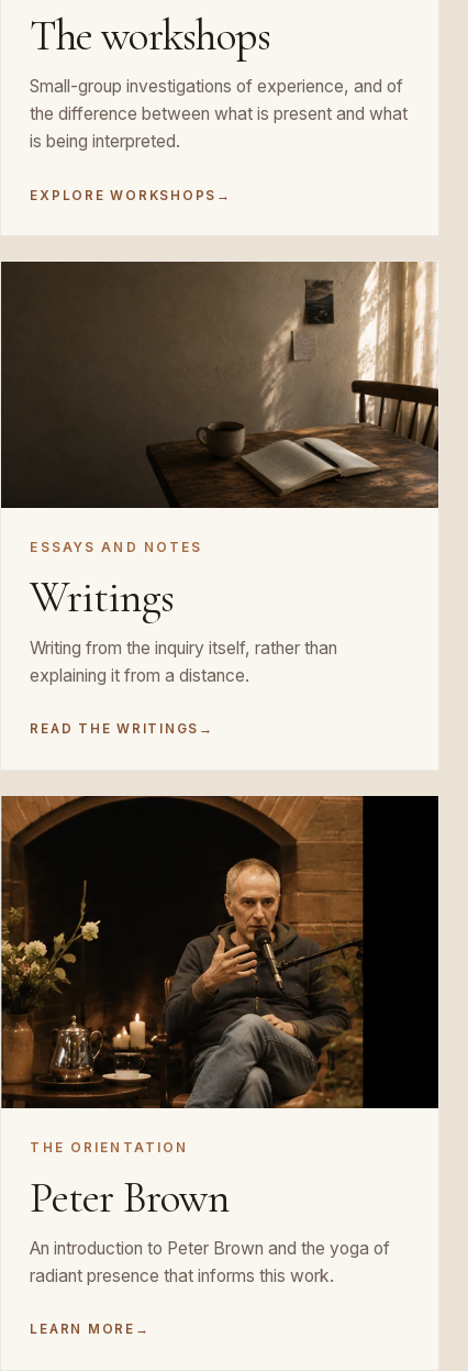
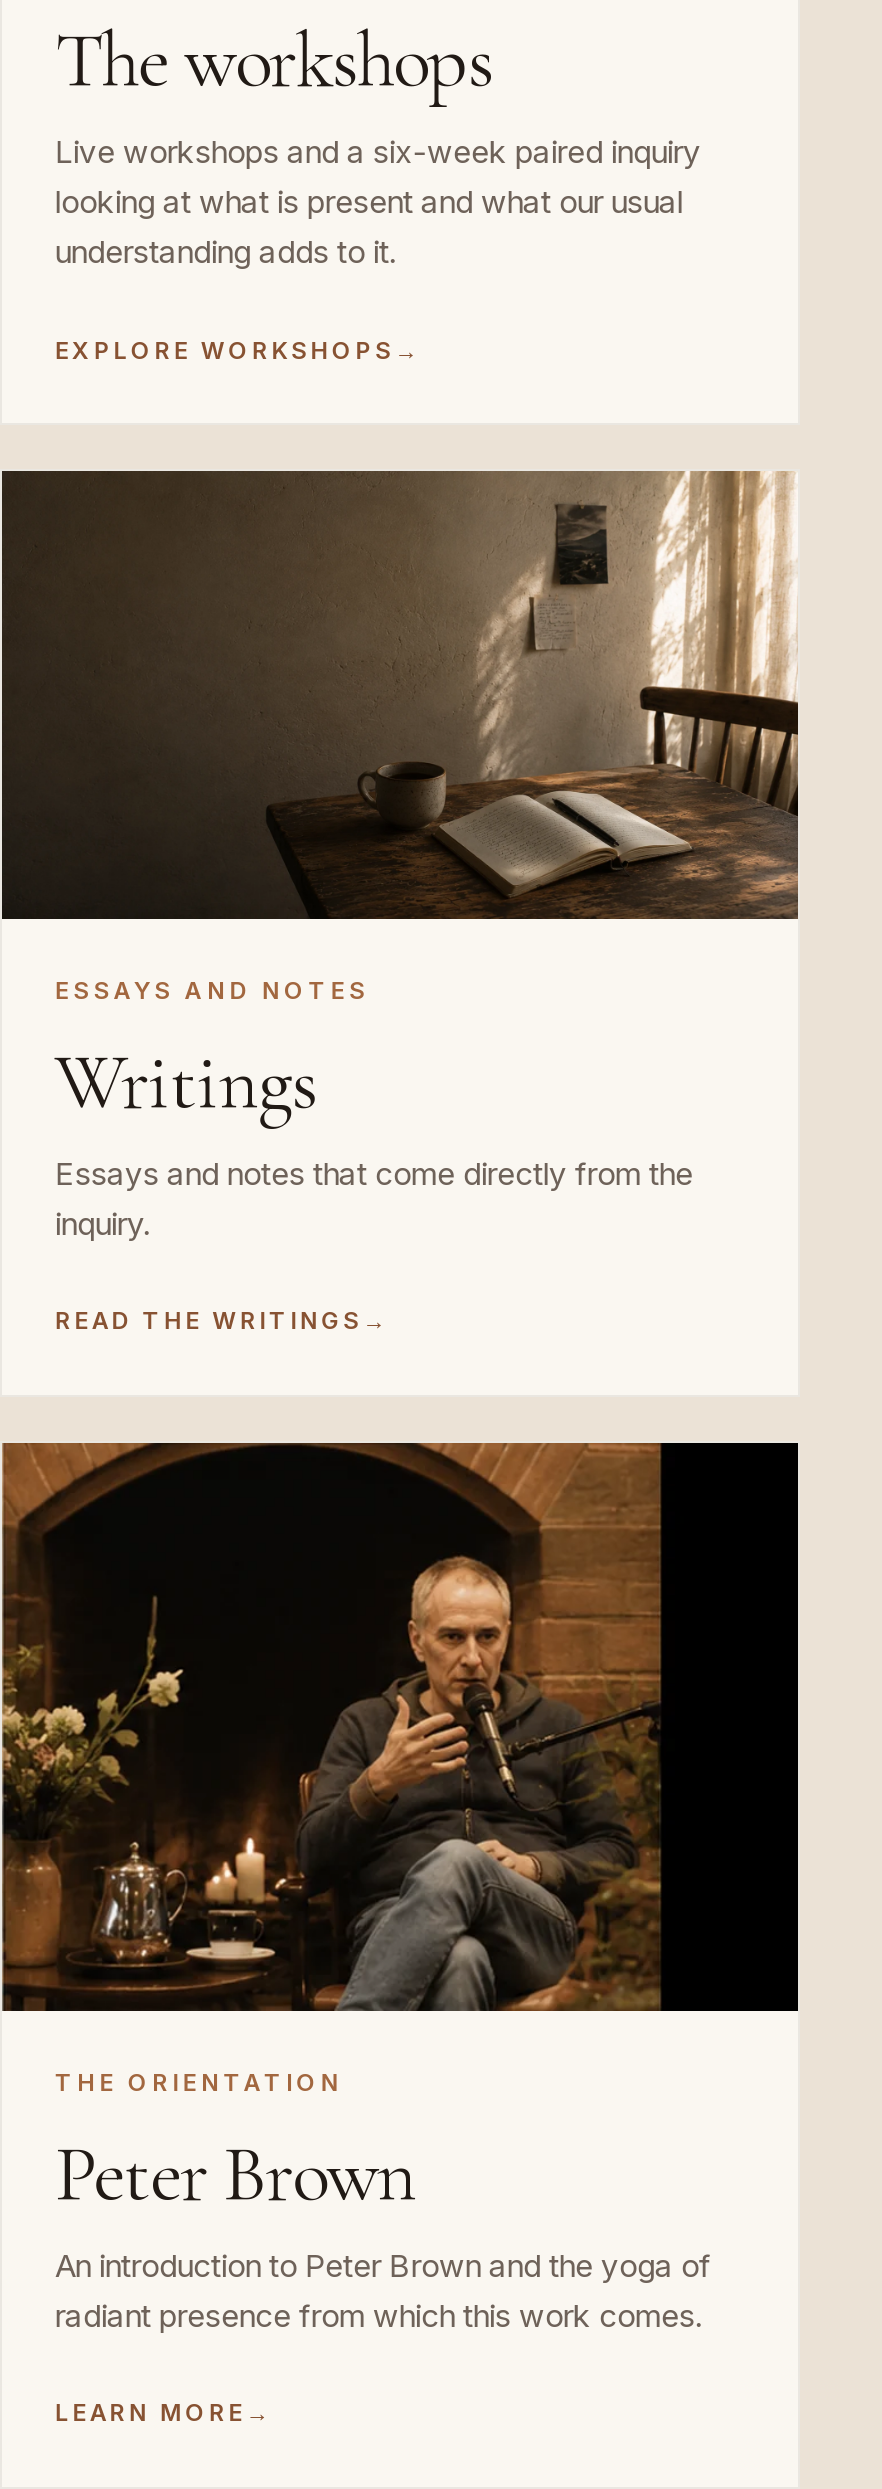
[30,76,408,152] Small-group investigations of experience, and of | the difference between what is present and what | is being interpreted. -> [55,134,701,272] Live workshops and a six-week paired inquiry | looking at what is present and what our usual | understanding adds to it.
[30,638,338,686] Writing from the inquiry itself, rather than | explaining it from a distance. -> [55,1155,693,1243] Essays and notes that come directly from the | inquiry.
[30,1266,334,1286] radiant presence that informs this work. -> [55,2297,703,2335] radiant presence from which this work comes.

